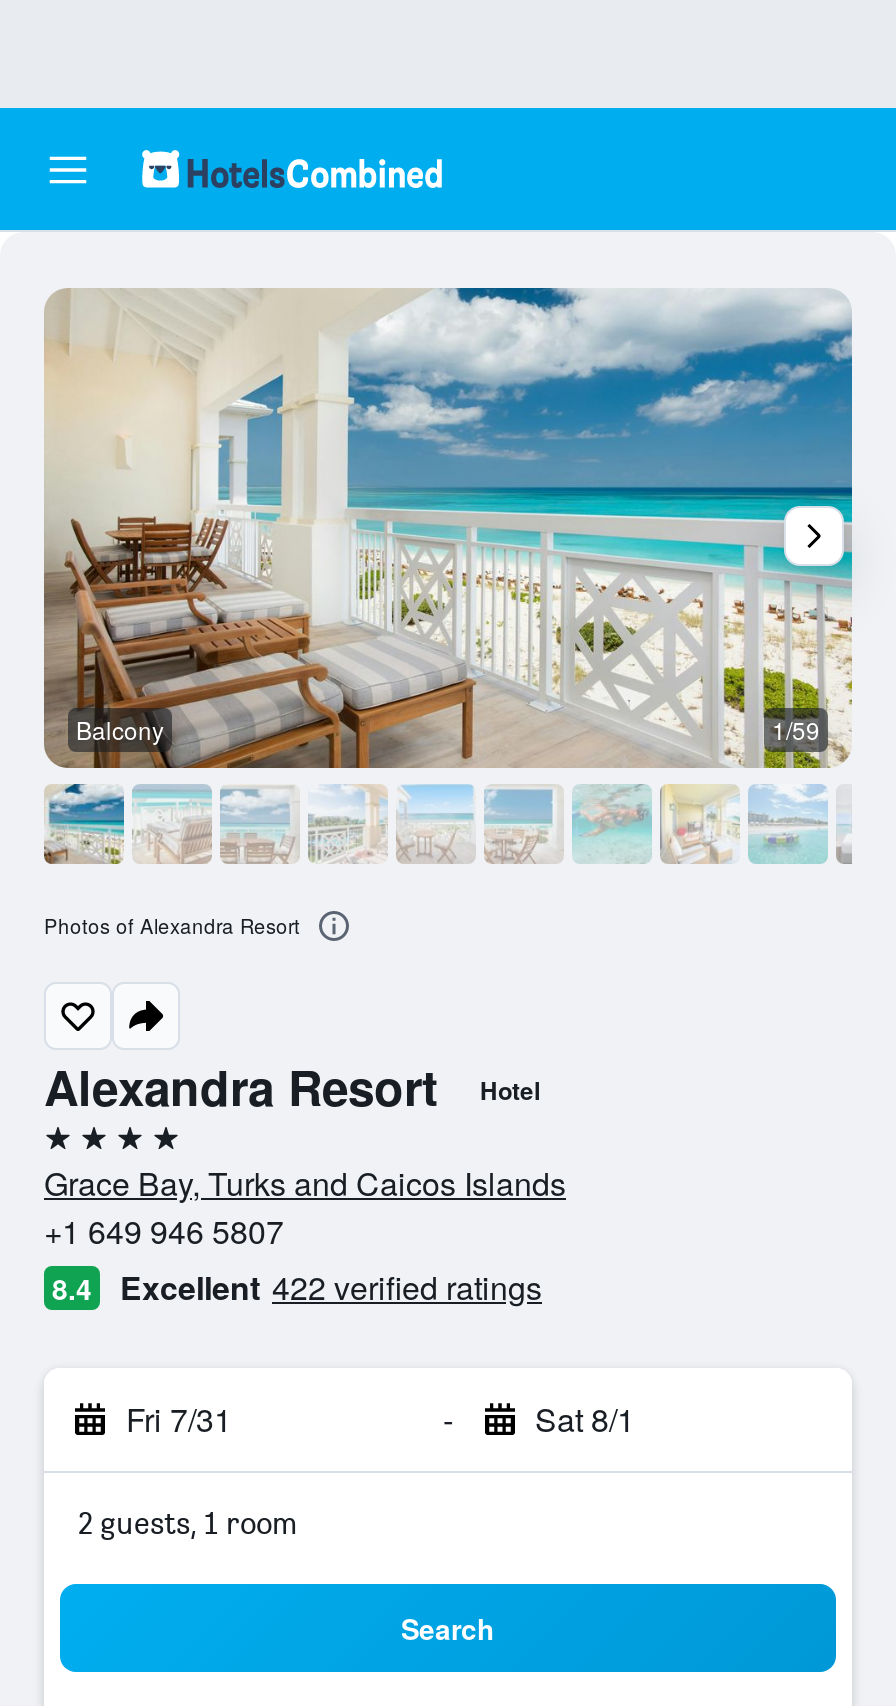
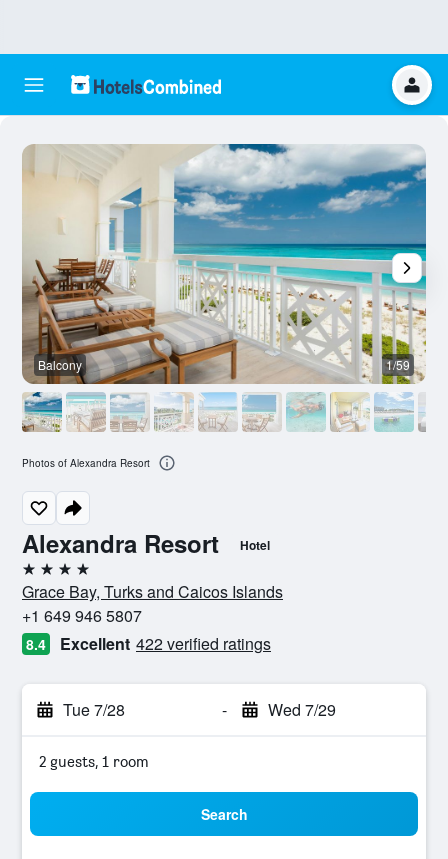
none -> [391,64,433,106] [image]
[126,1396,232,1442] Fri 7/31 -> [63,698,125,721] Tue 7/28
[535,1396,635,1442] Sat 8/1 -> [267,698,335,721] Wed 7/29

